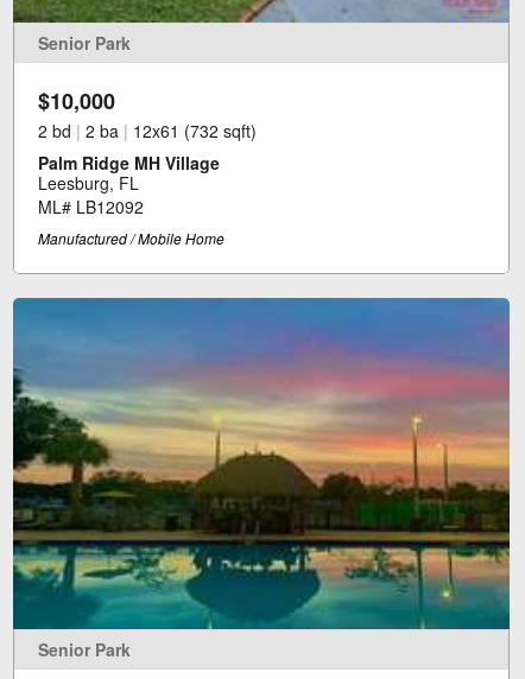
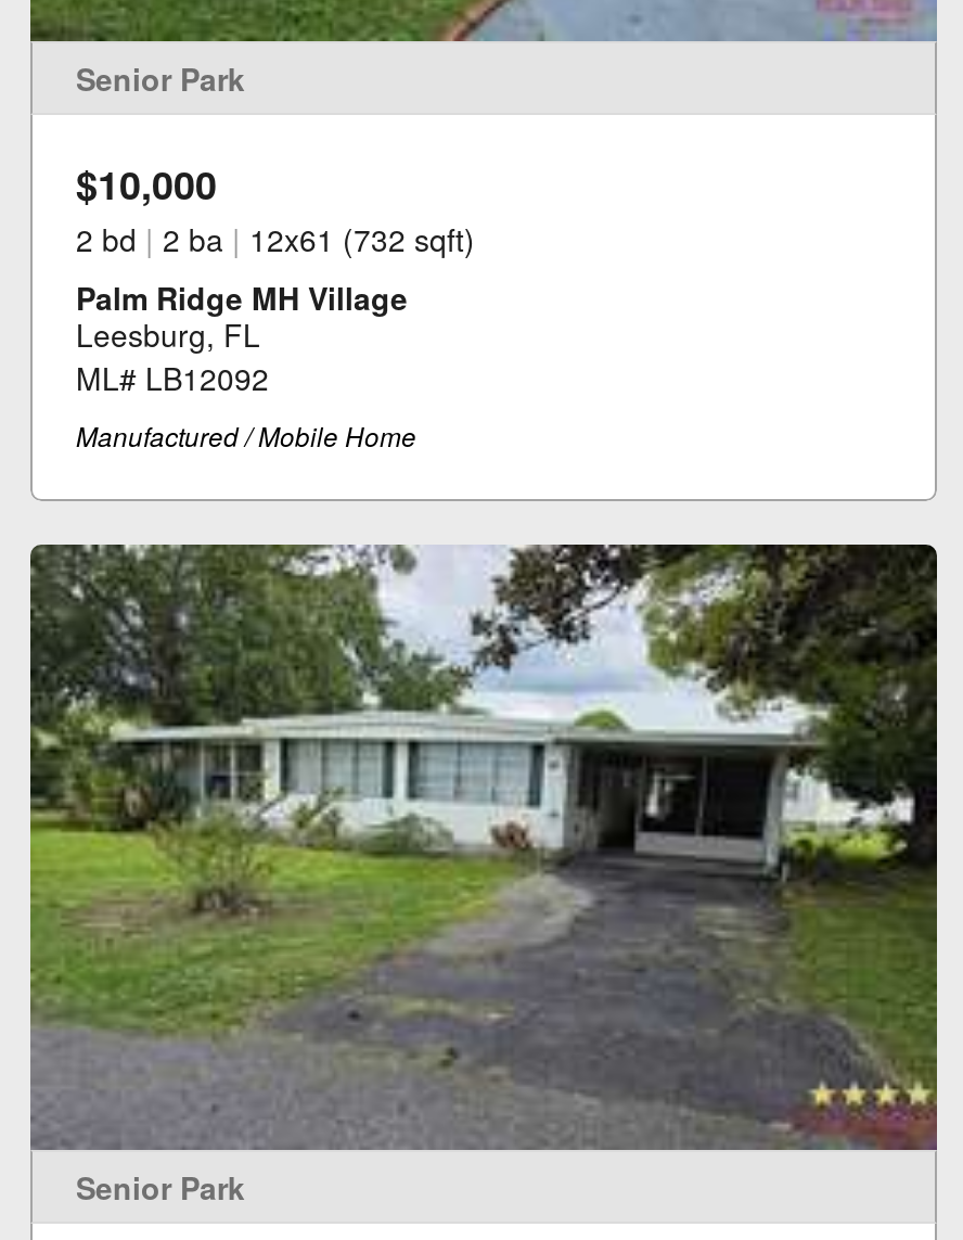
[12,297,511,630] [image] -> [28,542,939,1152] [image]

